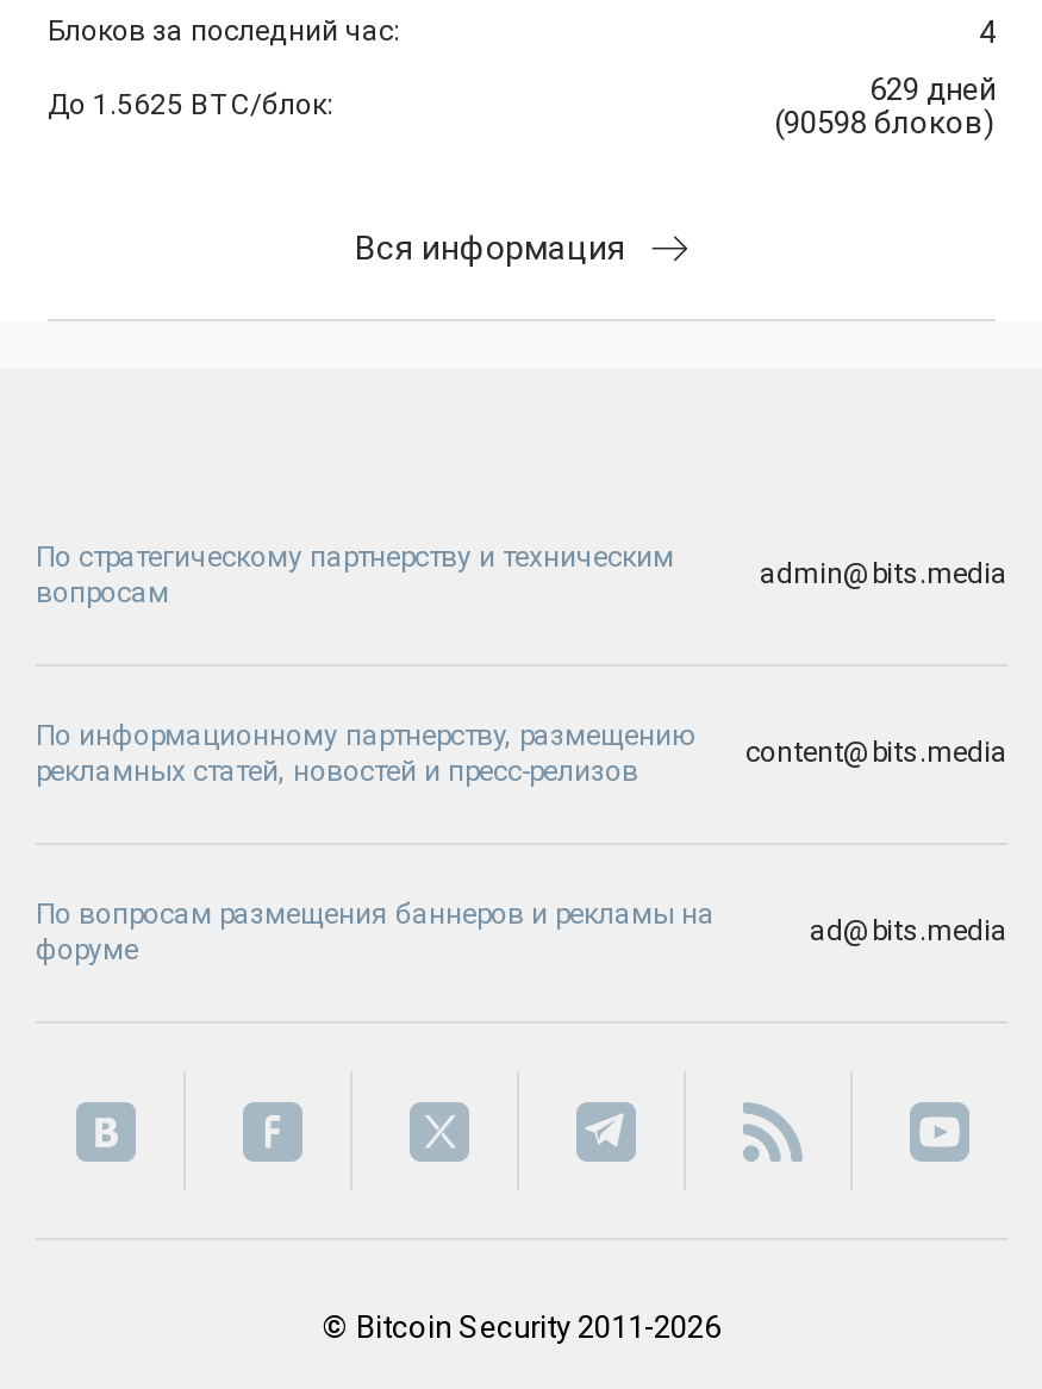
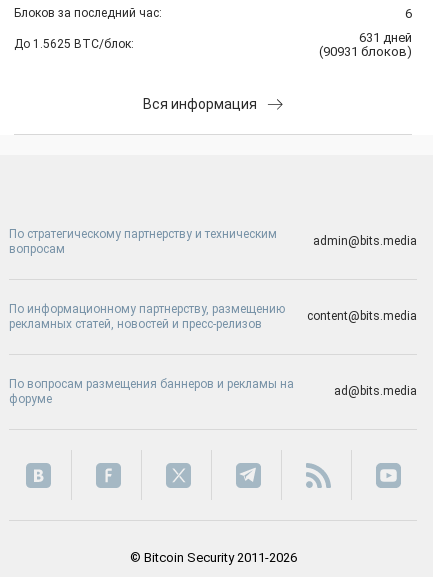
[979,14,996,50] 4 -> [405,6,412,21] 6
[869,71,996,107] 629 дней -> [359,30,412,45] 631 дней
[774,105,996,140] (90598 блоков) -> [319,44,412,59] (90931 блоков)

